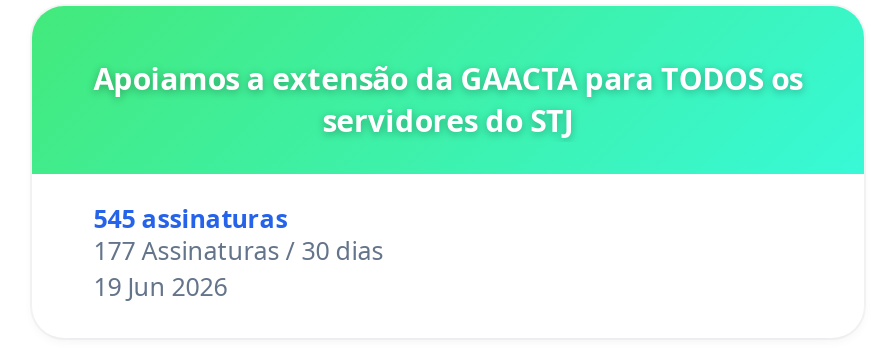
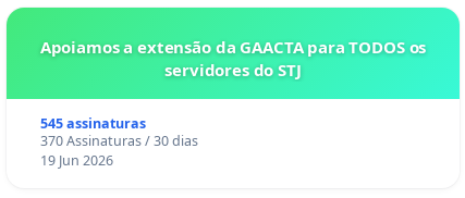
[94,235,384,269] 177 Assinaturas / 30 dias -> [40,132,198,151] 370 Assinaturas / 30 dias

